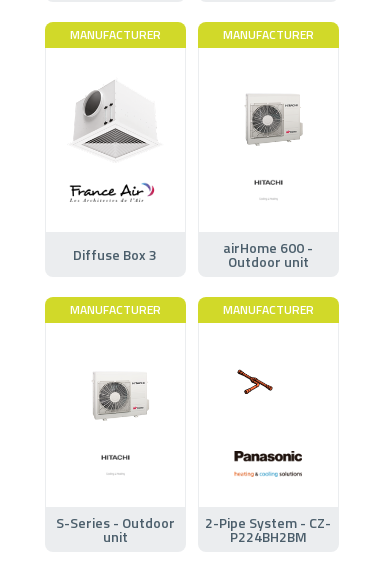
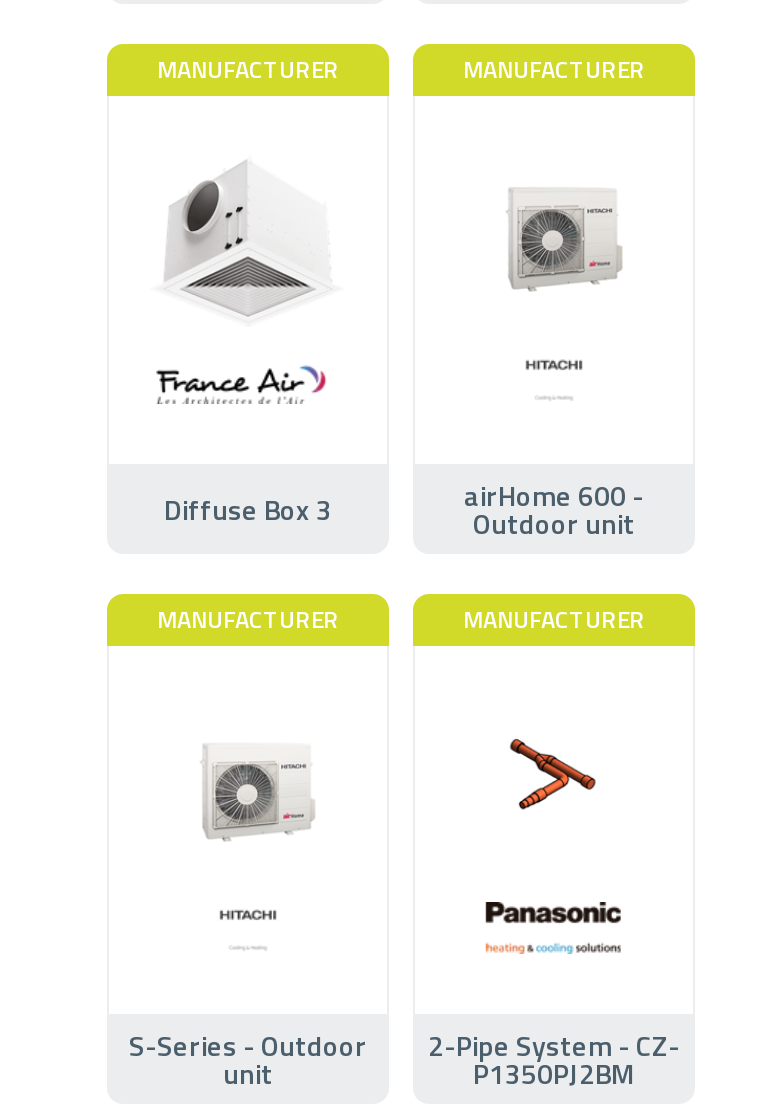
[236,369,289,404] [image] -> [493,738,597,812] [image]
[230,526,307,547] P224BH2BM -> [473,1051,635,1093] P1350PJ2BM

